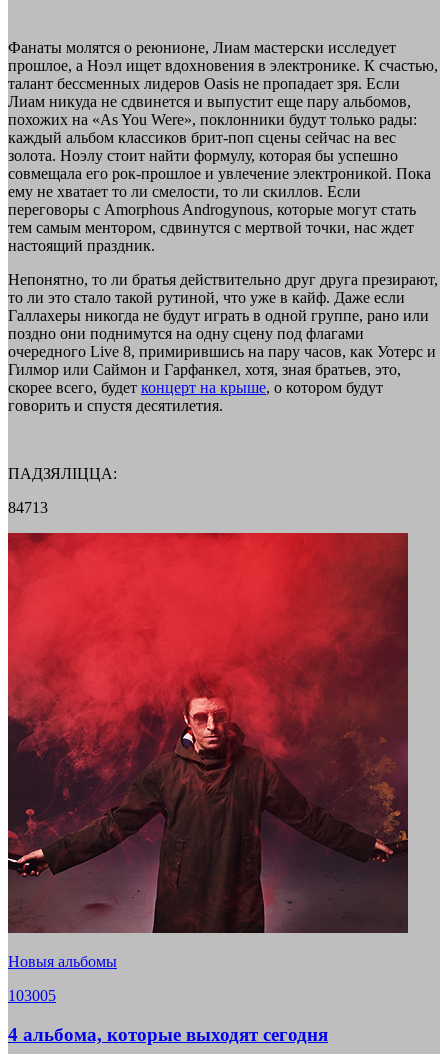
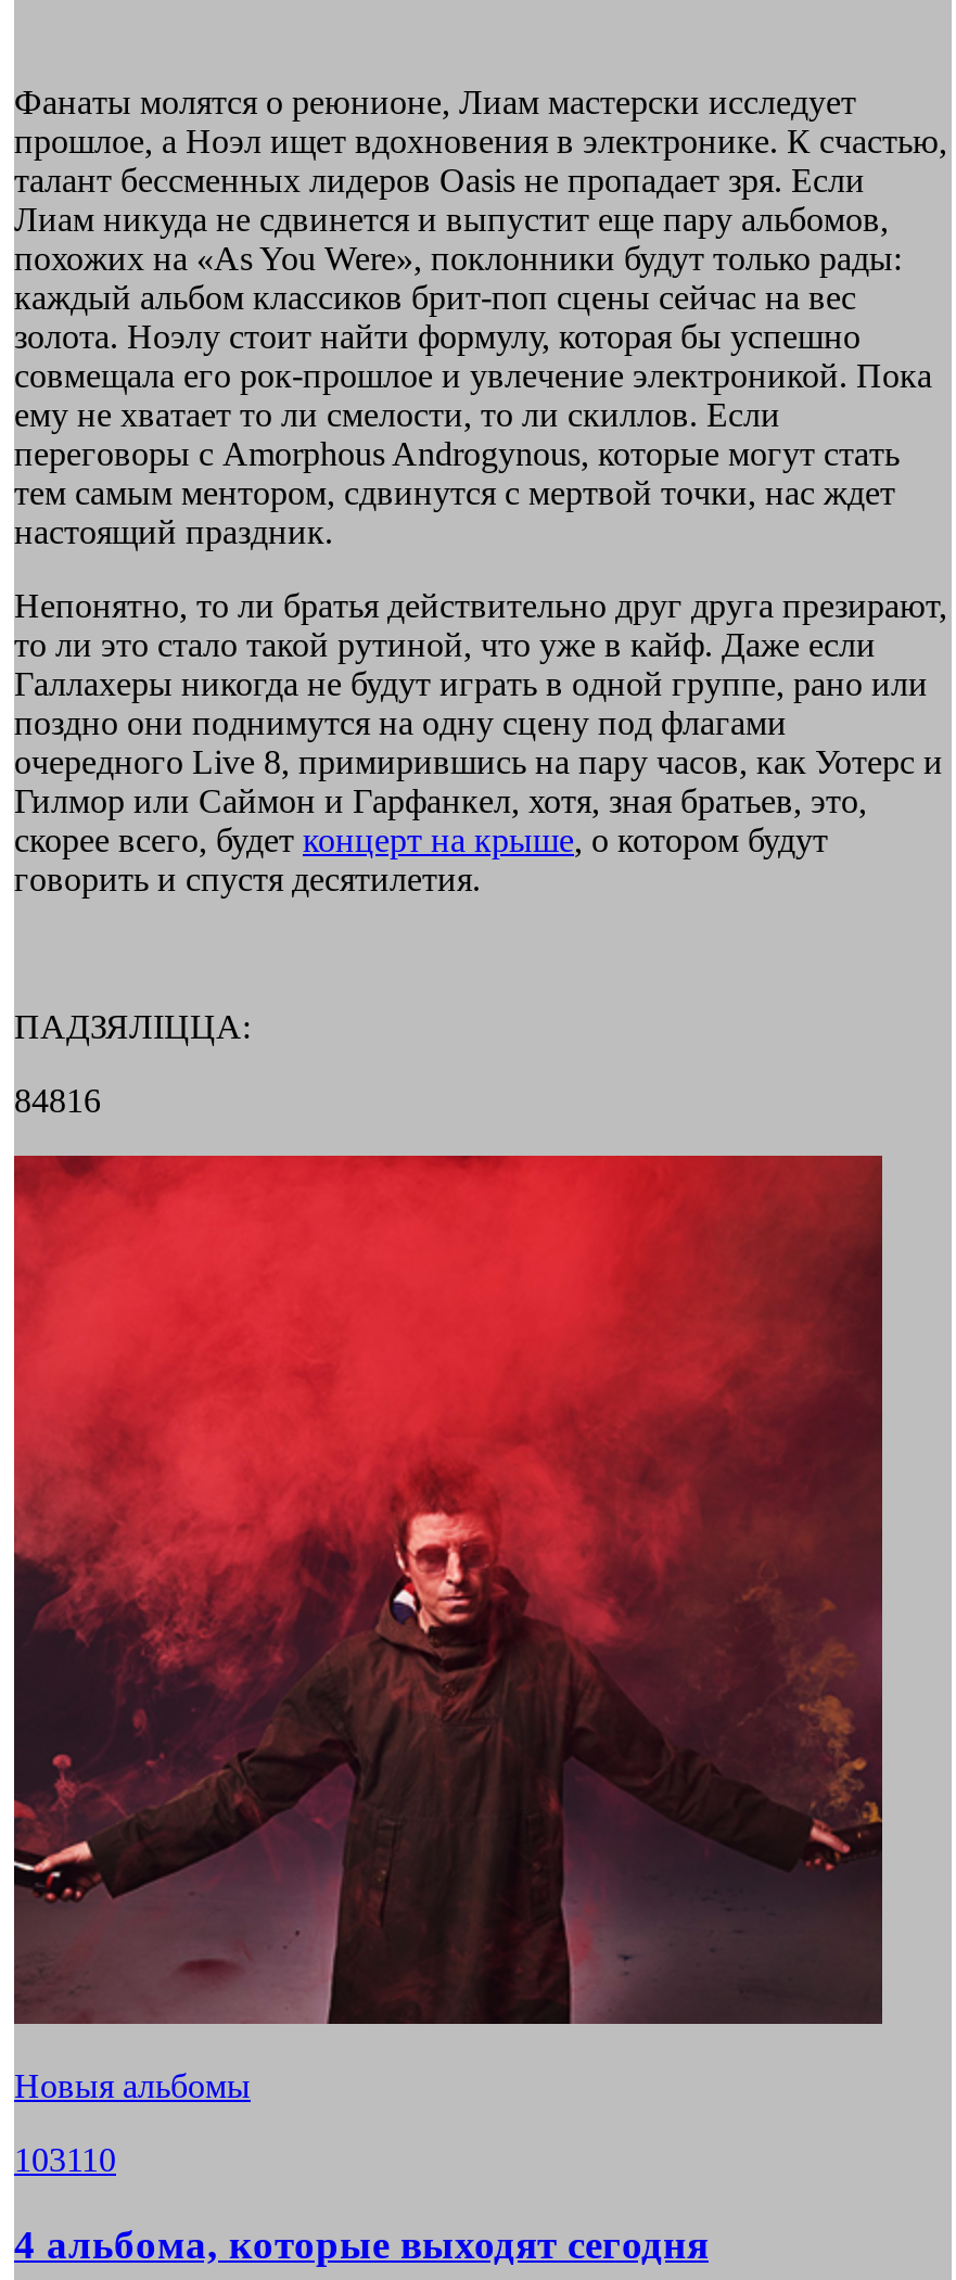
[8,499,48,516] 84713 -> [14,1082,101,1119] 84816
[8,987,56,1004] 103005 -> [14,2141,116,2178] 103110

